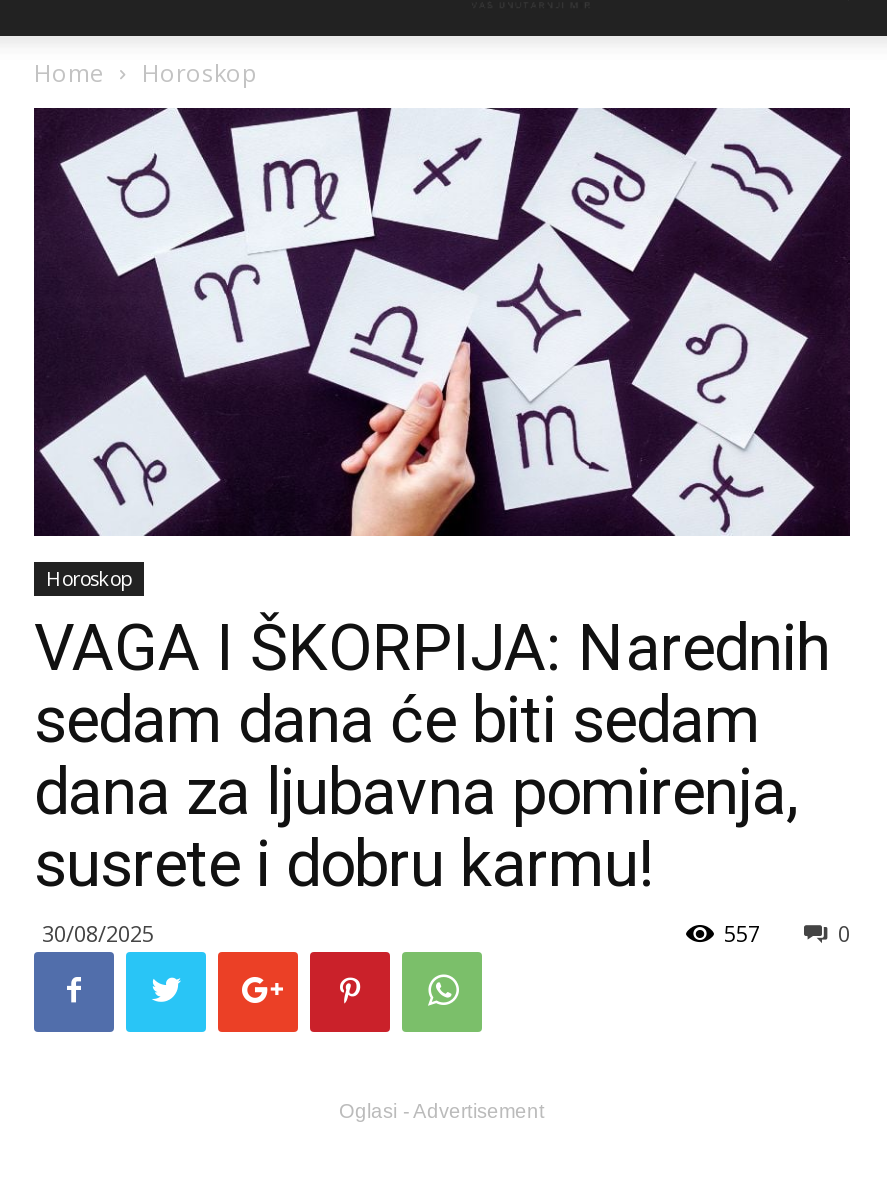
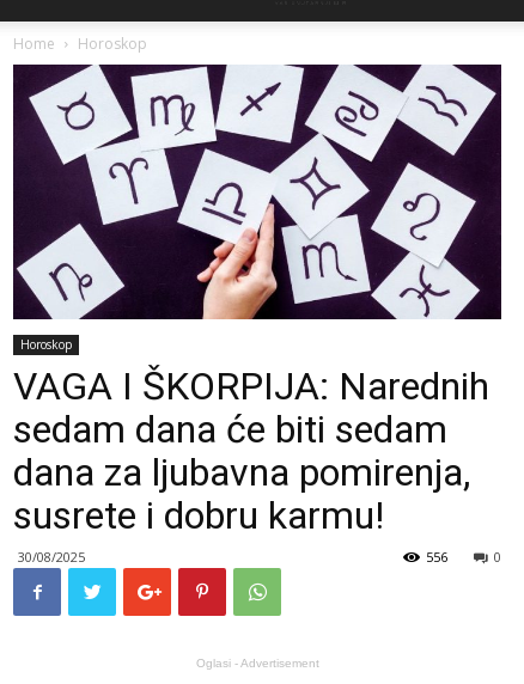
[724,917,760,947] 557 -> [426,548,447,566] 556

